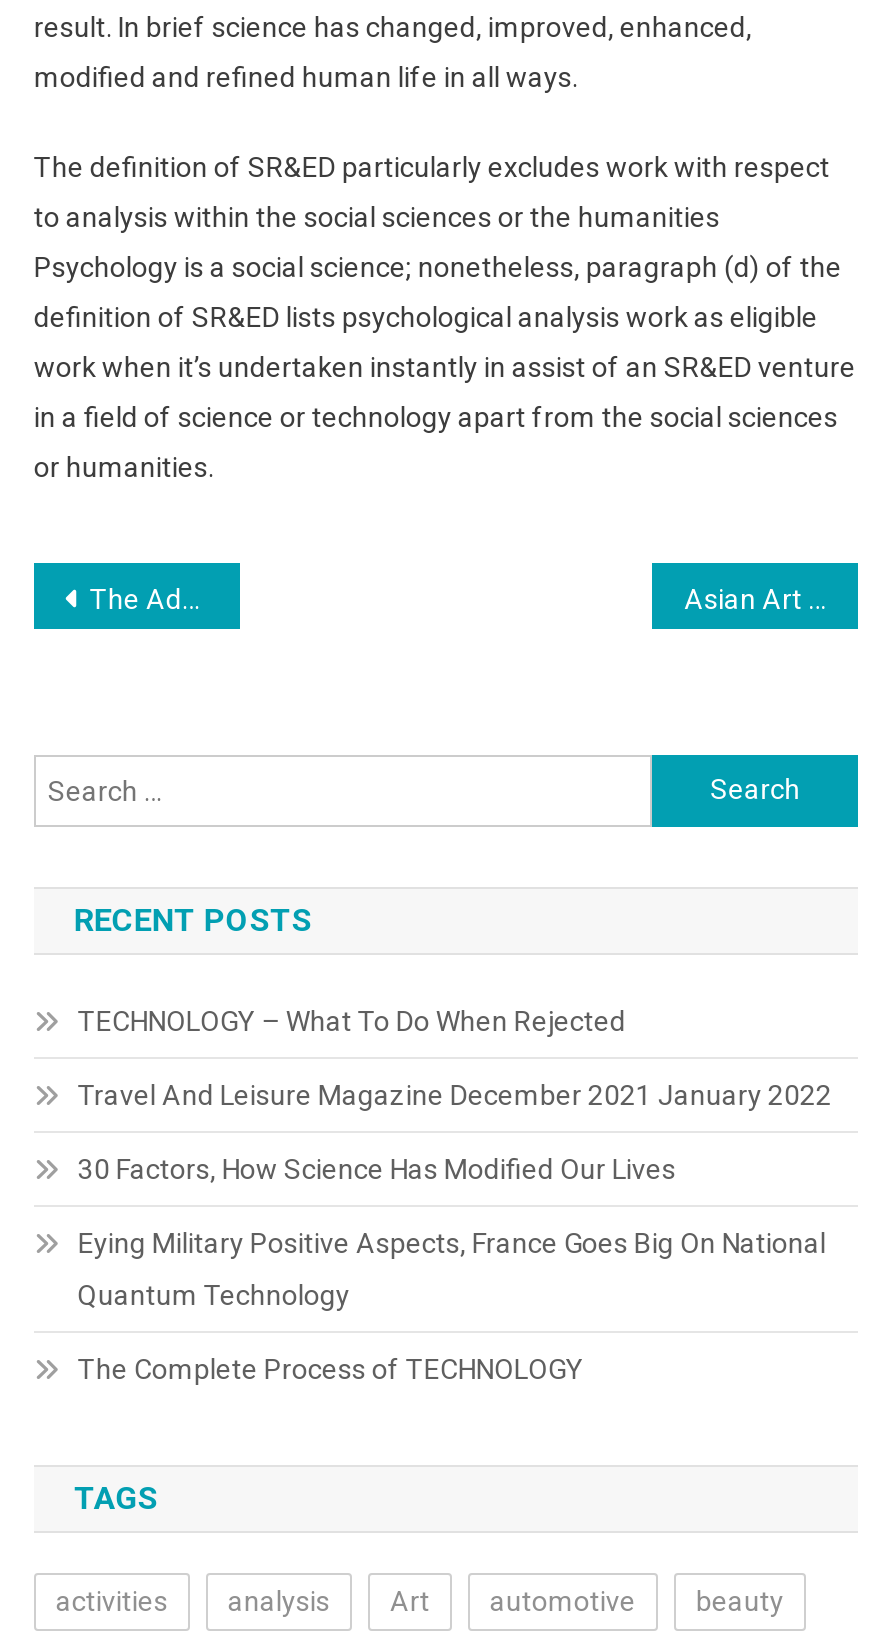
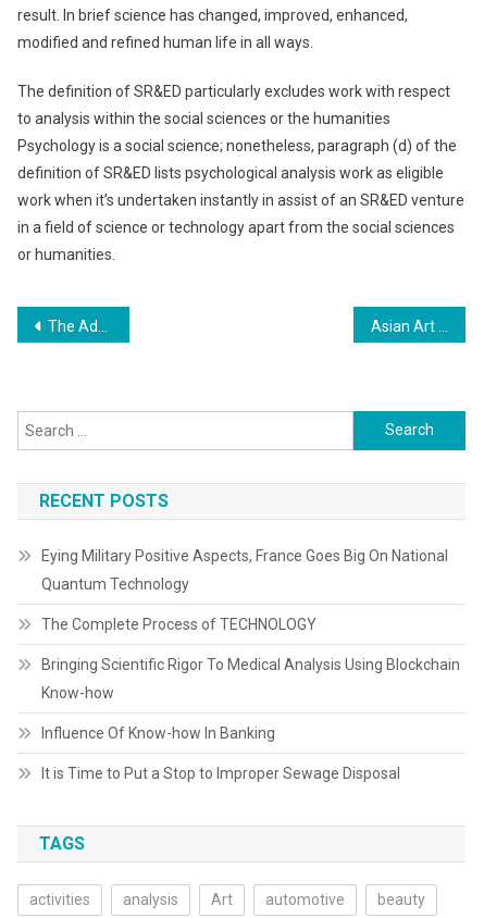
[78,1005,832,1185] TECHNOLOGY – What To Do When Rejected | Travel And Leisure Magazine December 2021 January 2022 | 30 Factors, How Science Has Modified Our Lives -> none
moved [78,1227,826,1385] -> [41,547,448,633]: Eying Military Positive Aspects, France Goes Big On National | Quantum Technology | The Complete Process of TECHNOLOGY
none -> [41,656,460,782] Bringing Scientific Rigor To Medical Analysis Using Blockchain | Know-how | Influence Of Know-how In Banking | It is Time to Put a Stop to Improper Sewage Disposal

